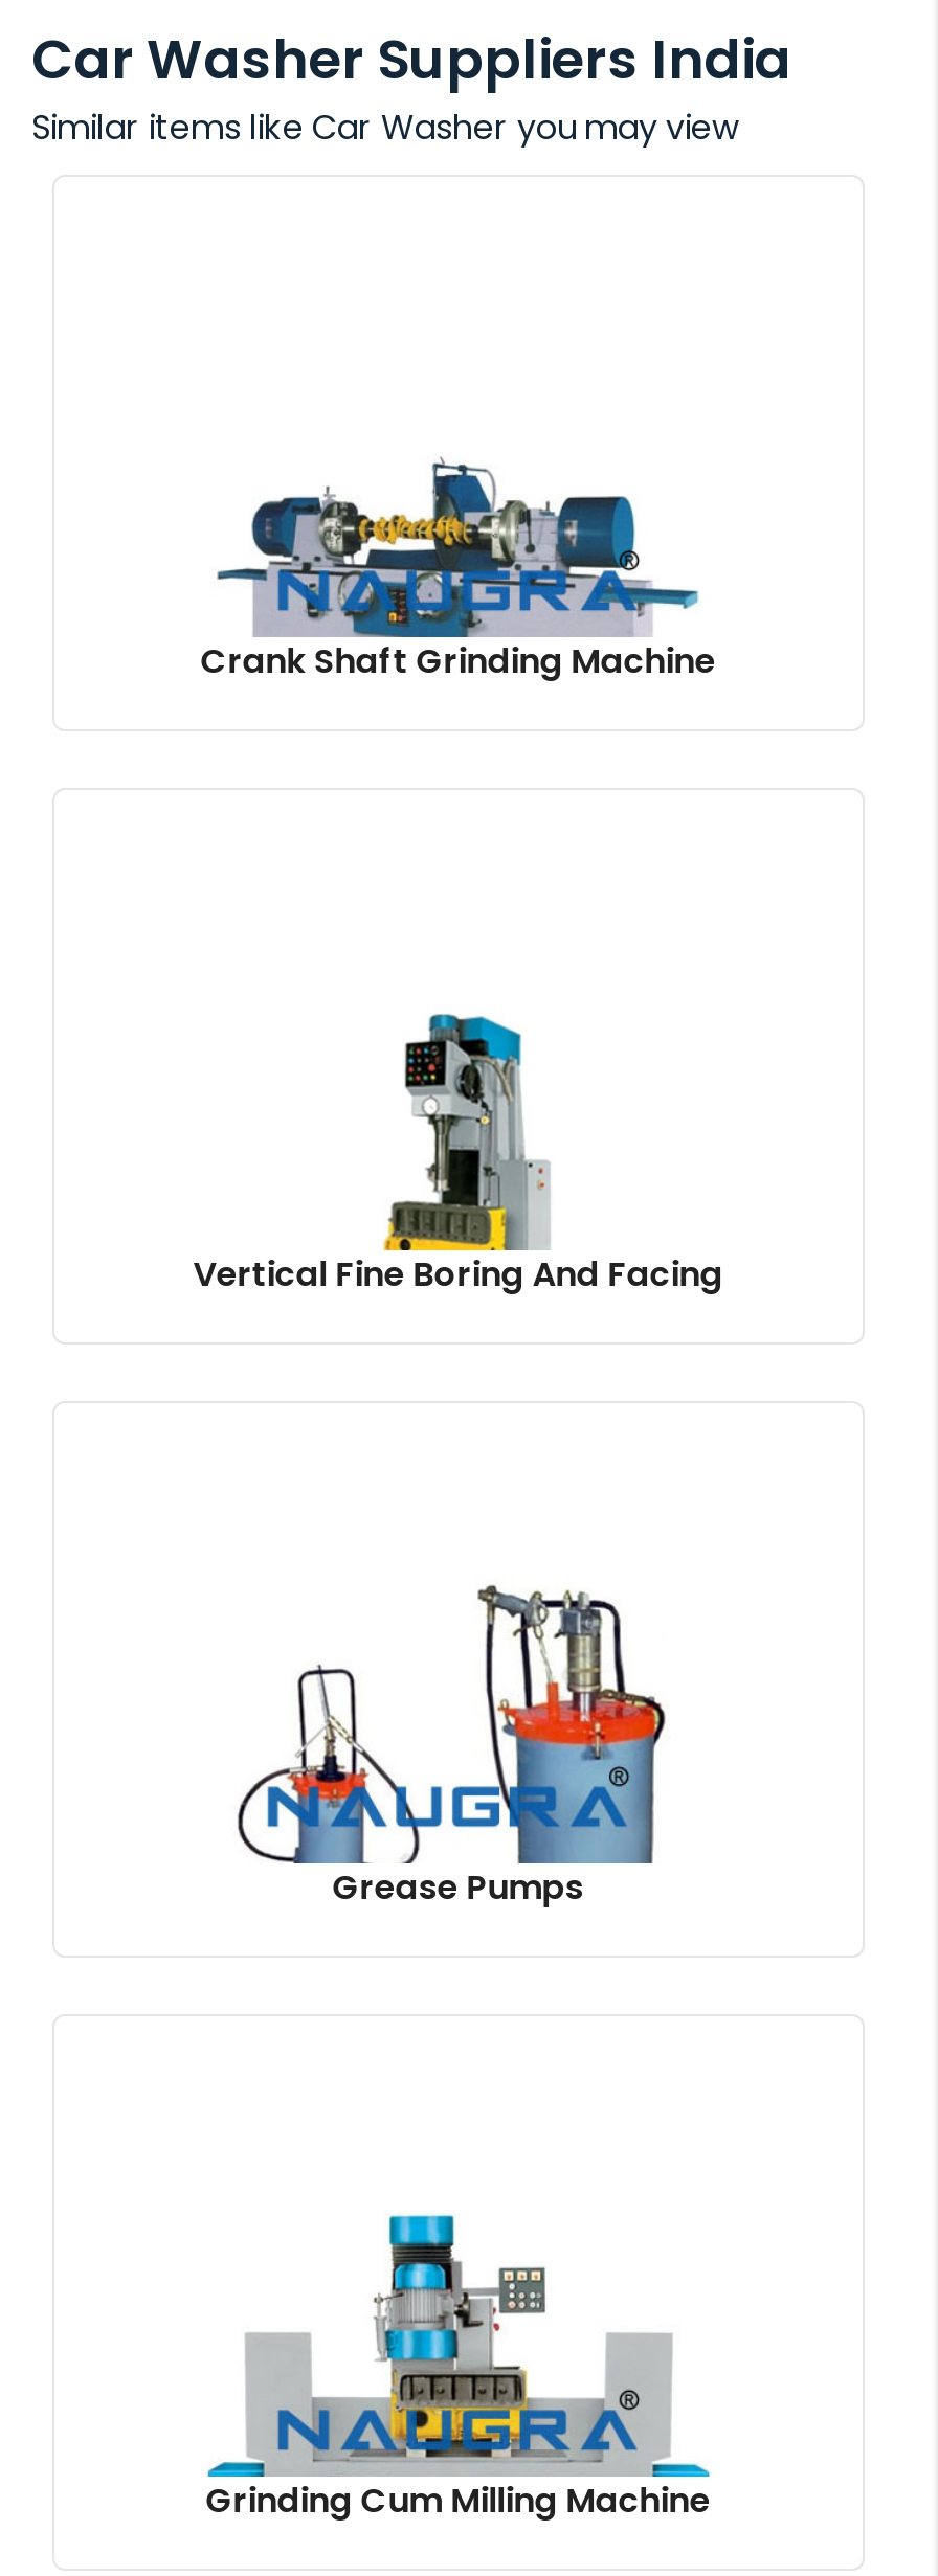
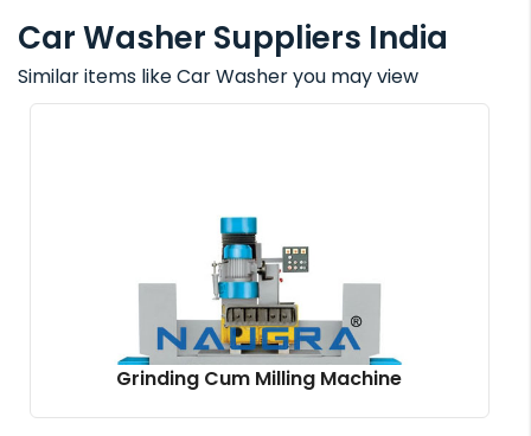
[201,457,716,685] [image] | Crank Shaft Grinding Machine -> none
[193,1012,723,1298] [image] | Vertical Fine Boring And Facing -> none
[237,1583,668,1912] [image] | Grease Pumps -> none

